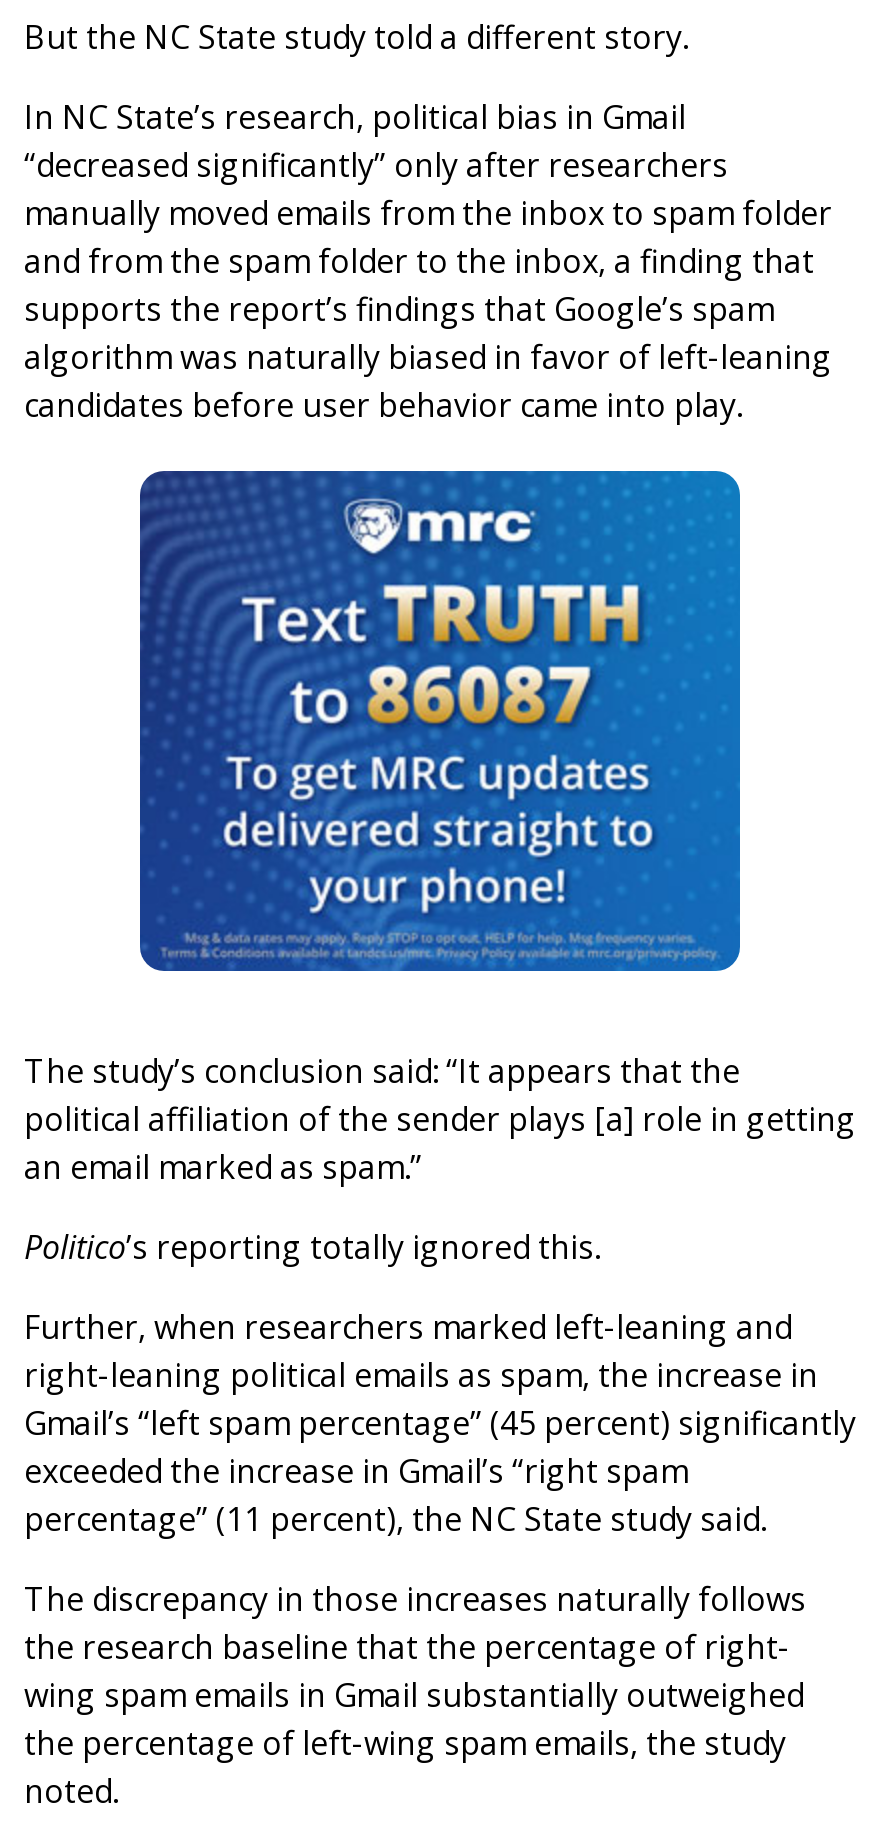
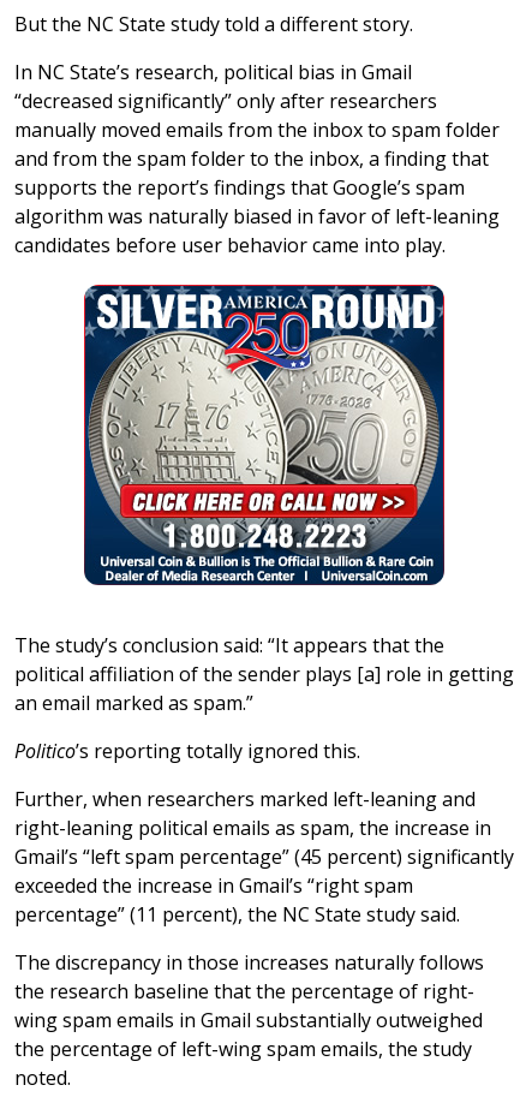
[138,469,742,973] [image] -> [83,284,446,586] [image]

